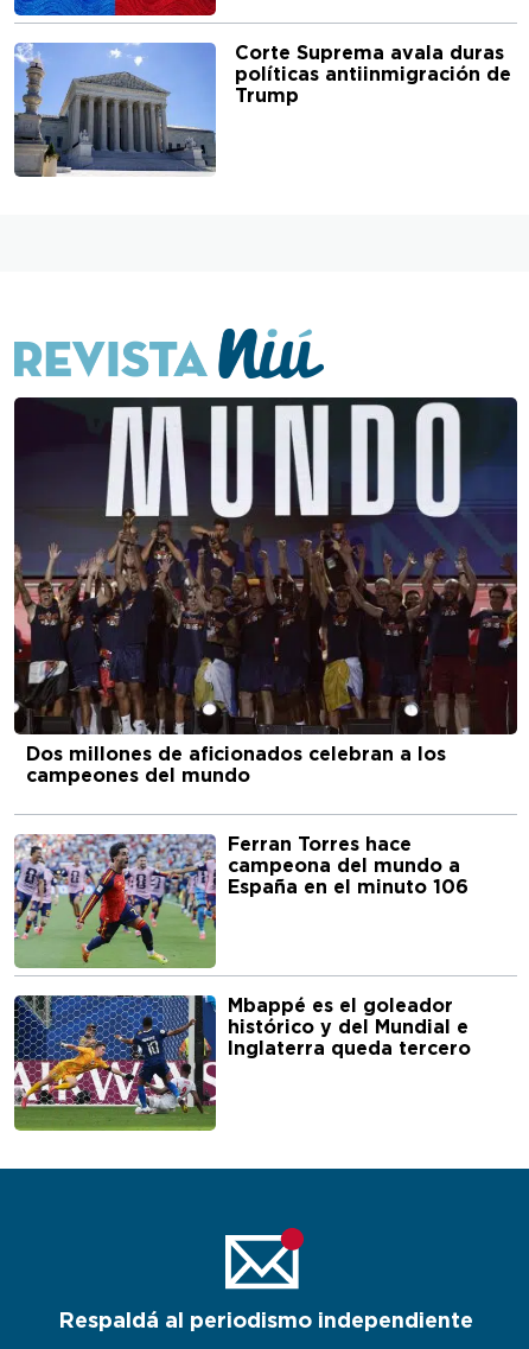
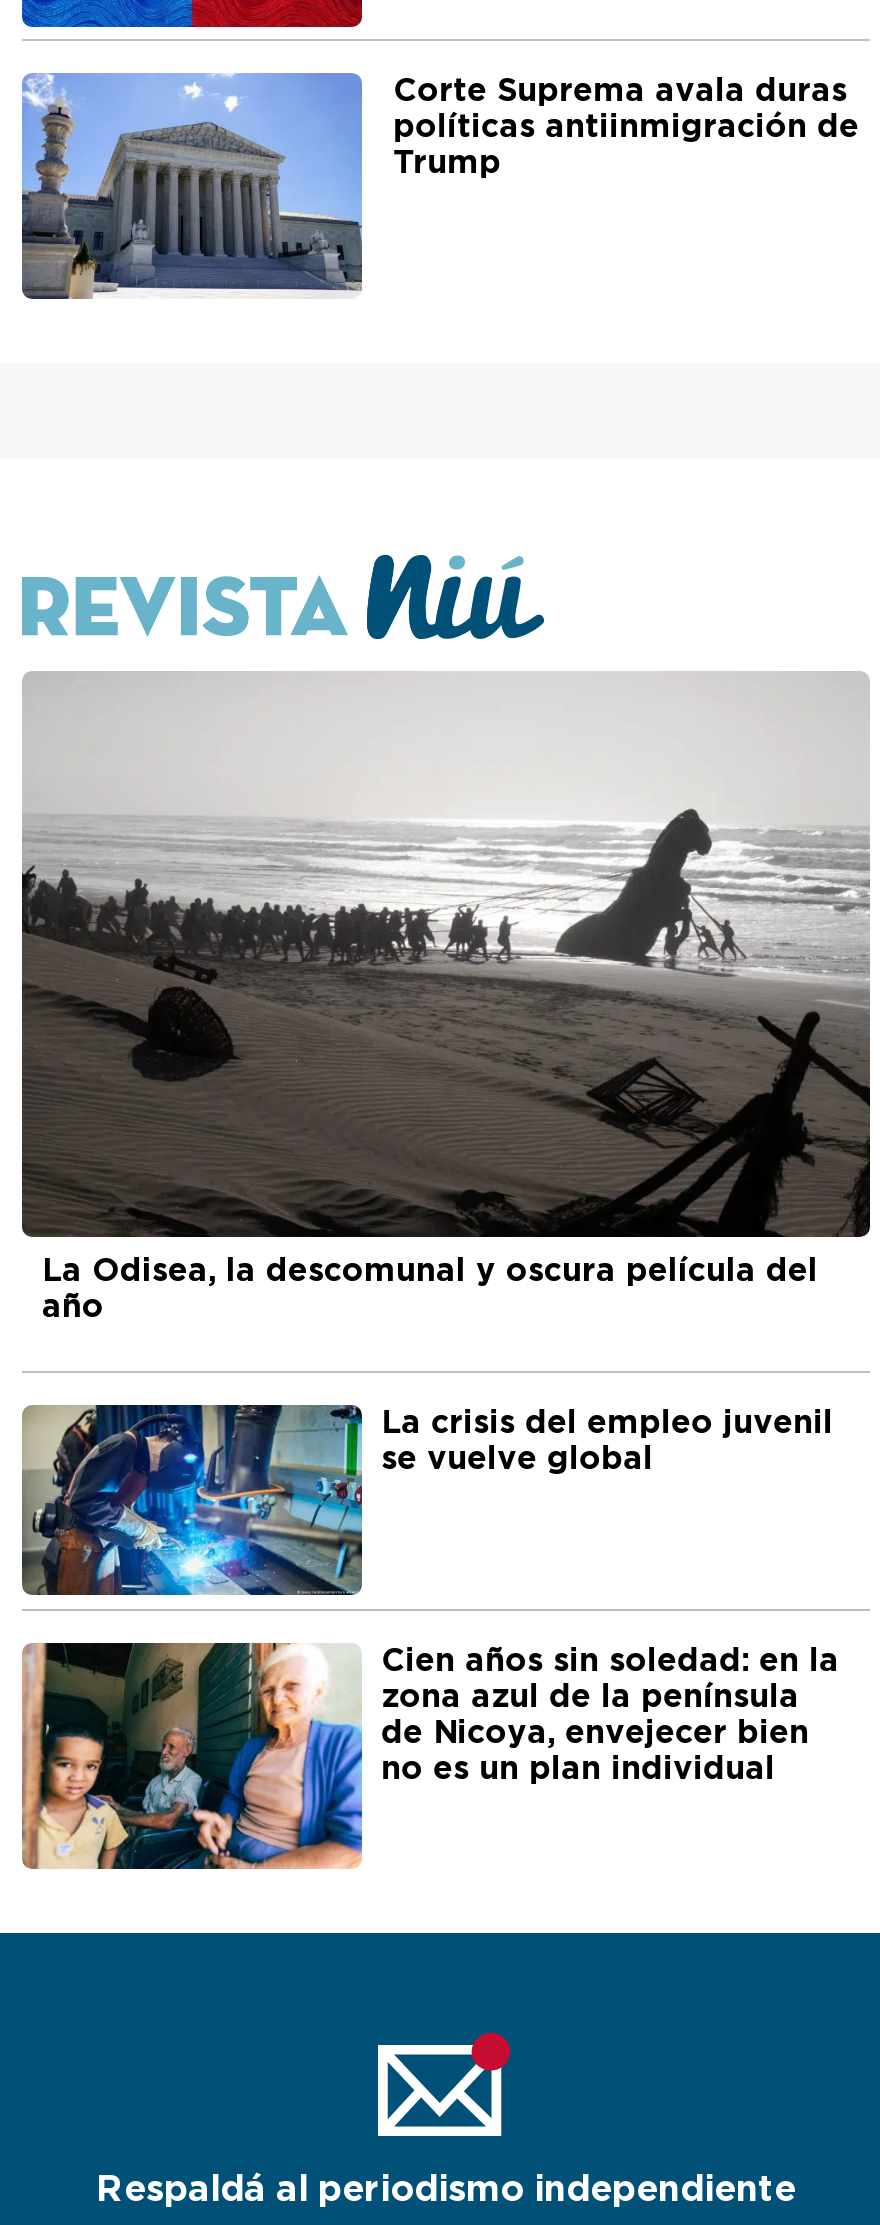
[13,396,518,785] [image] | Dos millones de aficionados celebran a los | campeones del mundo -> [22,670,870,1323] [image] | La Odisea, la descomunal y oscura película del | año
[14,834,468,969] [image] | Ferran Torres hace | campeona del mundo a | España en el minuto 106 -> [22,1402,833,1596] [image] | La crisis del empleo juvenil | se vuelve global
[13,994,470,1132] [image] | Mbappé es el goleador | histórico y del Mundial e | Inglaterra queda tercero -> [20,1640,839,1870] [image] | Cien años sin soledad: en la | zona azul de la península | de Nicoya, envejecer bien | no es un plan individual

